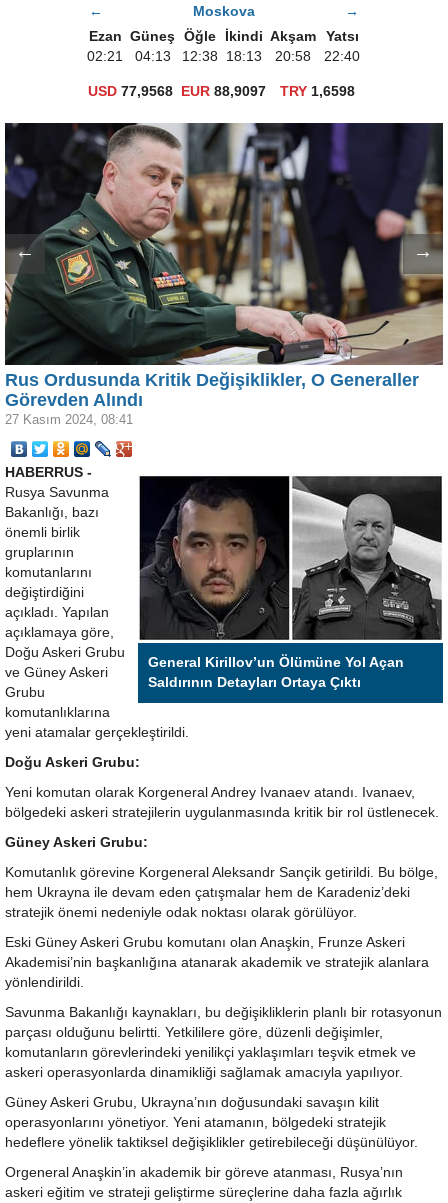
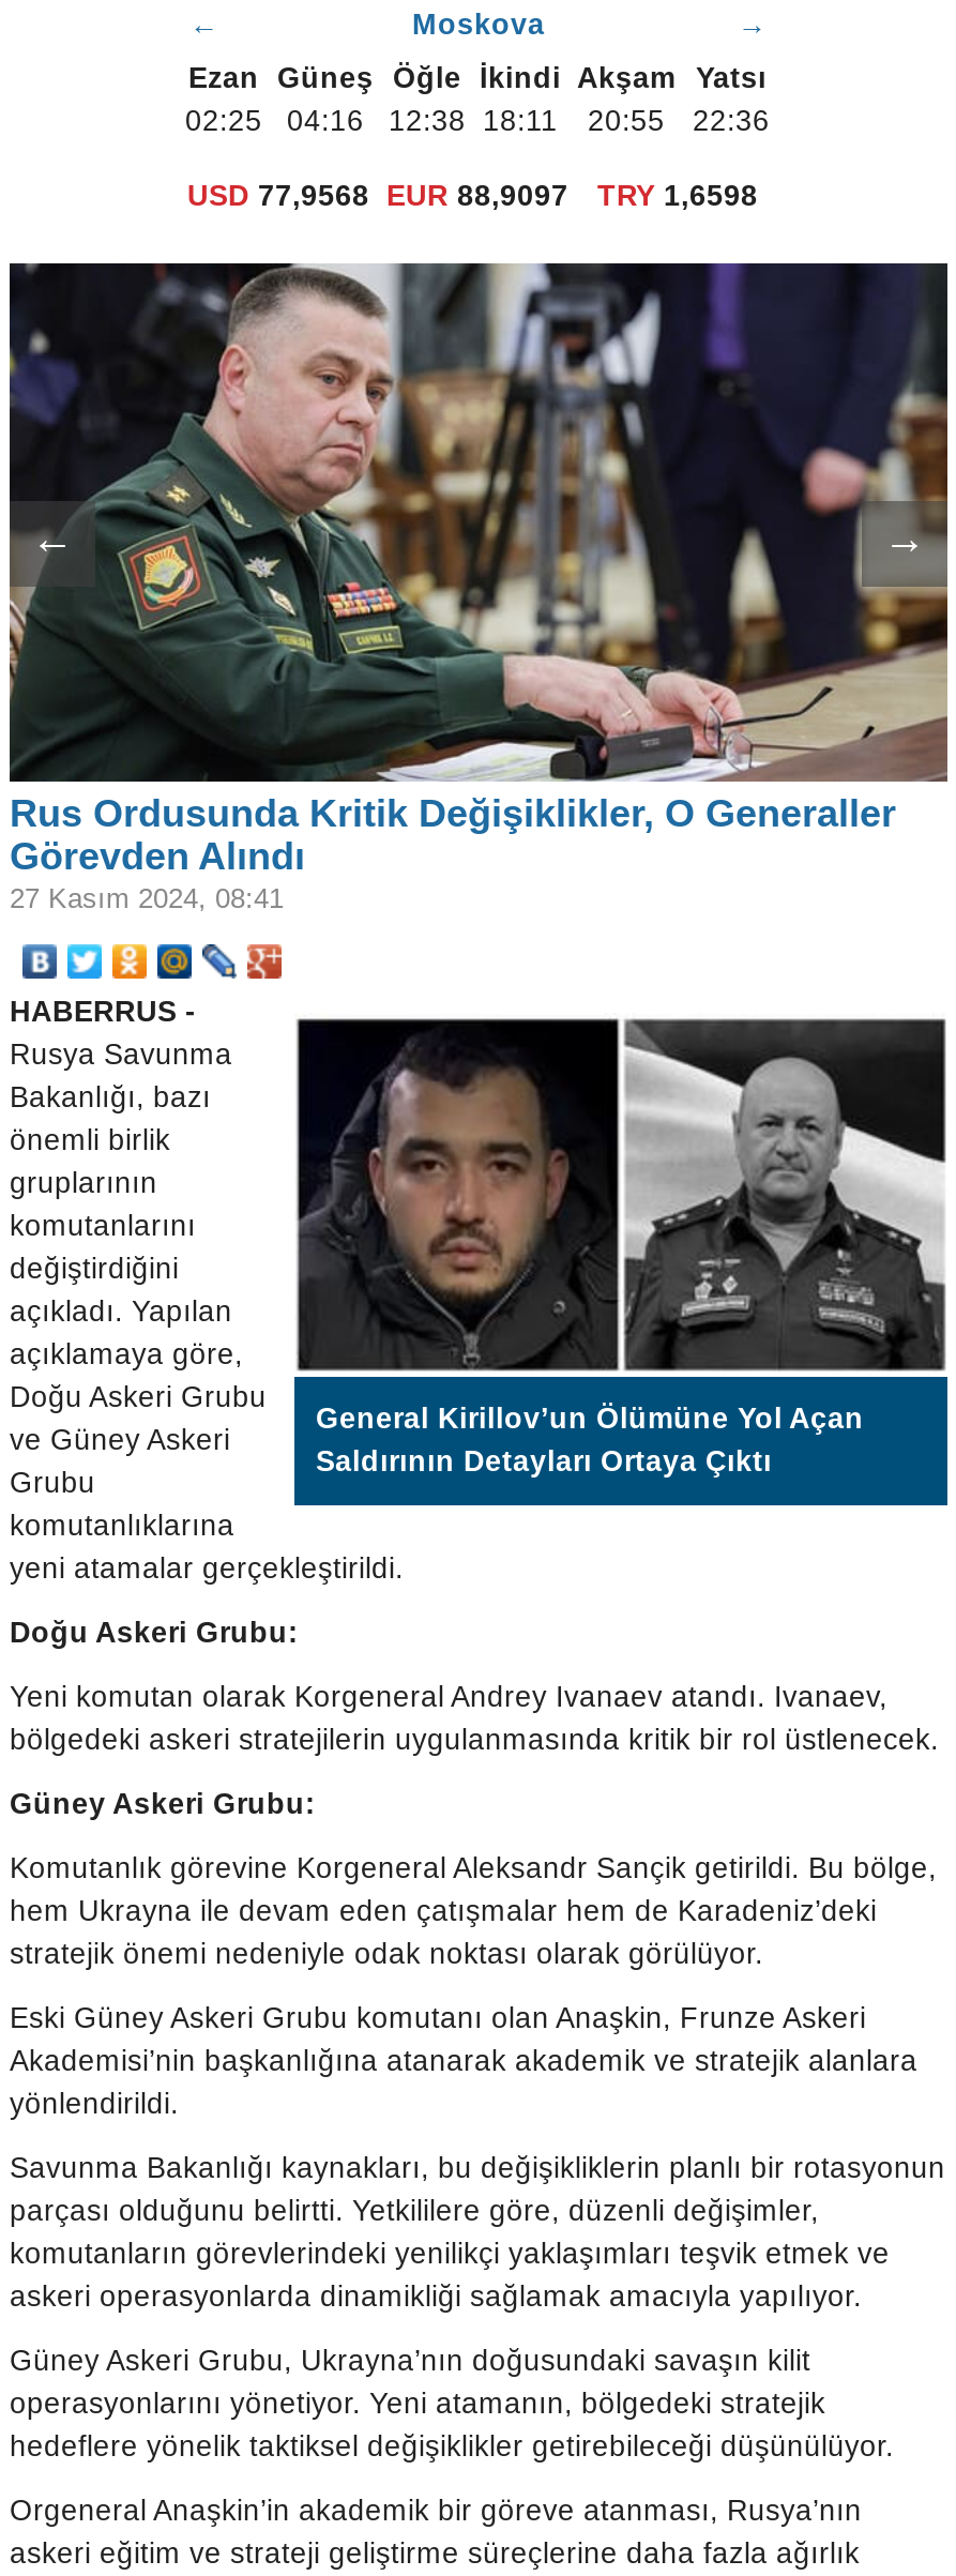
[87,49,123,64] 02:21 -> [185,105,262,137] 02:25
[134,49,170,64] 04:13 -> [287,105,364,137] 04:16
[182,49,261,64] 12:38 18:13 -> [389,105,558,137] 12:38 18:11
[275,49,311,64] 20:58 -> [588,105,665,137] 20:55
[324,49,360,64] 22:40 -> [693,105,770,137] 22:36

